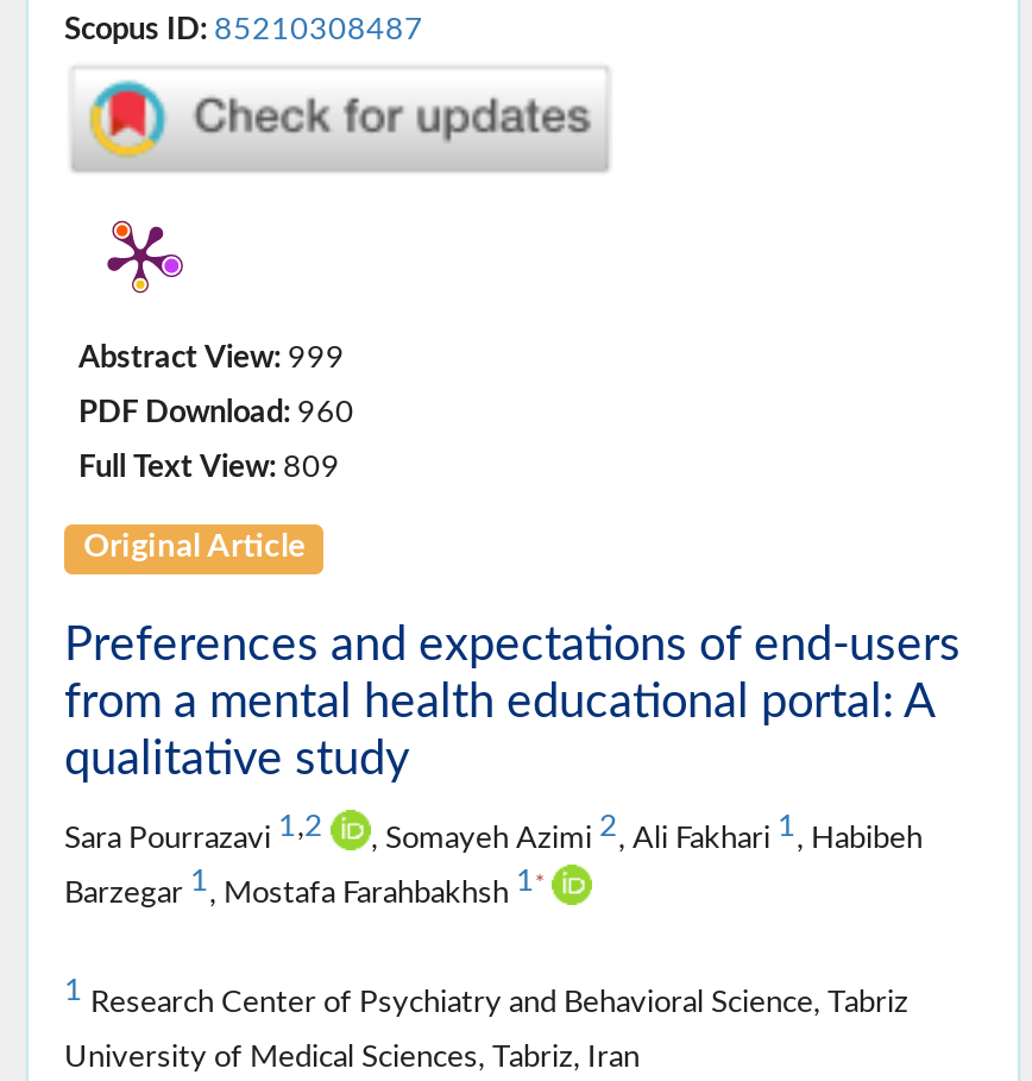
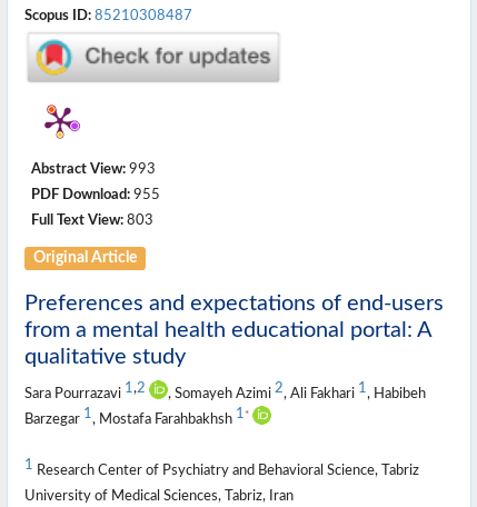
[78,344,345,372] Abstract View: 999 -> [31,162,156,176] Abstract View: 993
[78,399,354,427] PDF Download: 960 -> [31,188,160,201] PDF Download: 955
[78,453,340,482] Full Text View: 809 -> [31,214,153,227] Full Text View: 803

